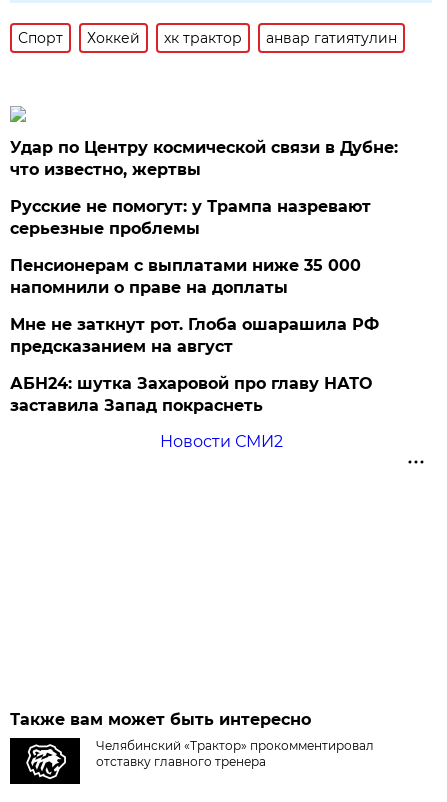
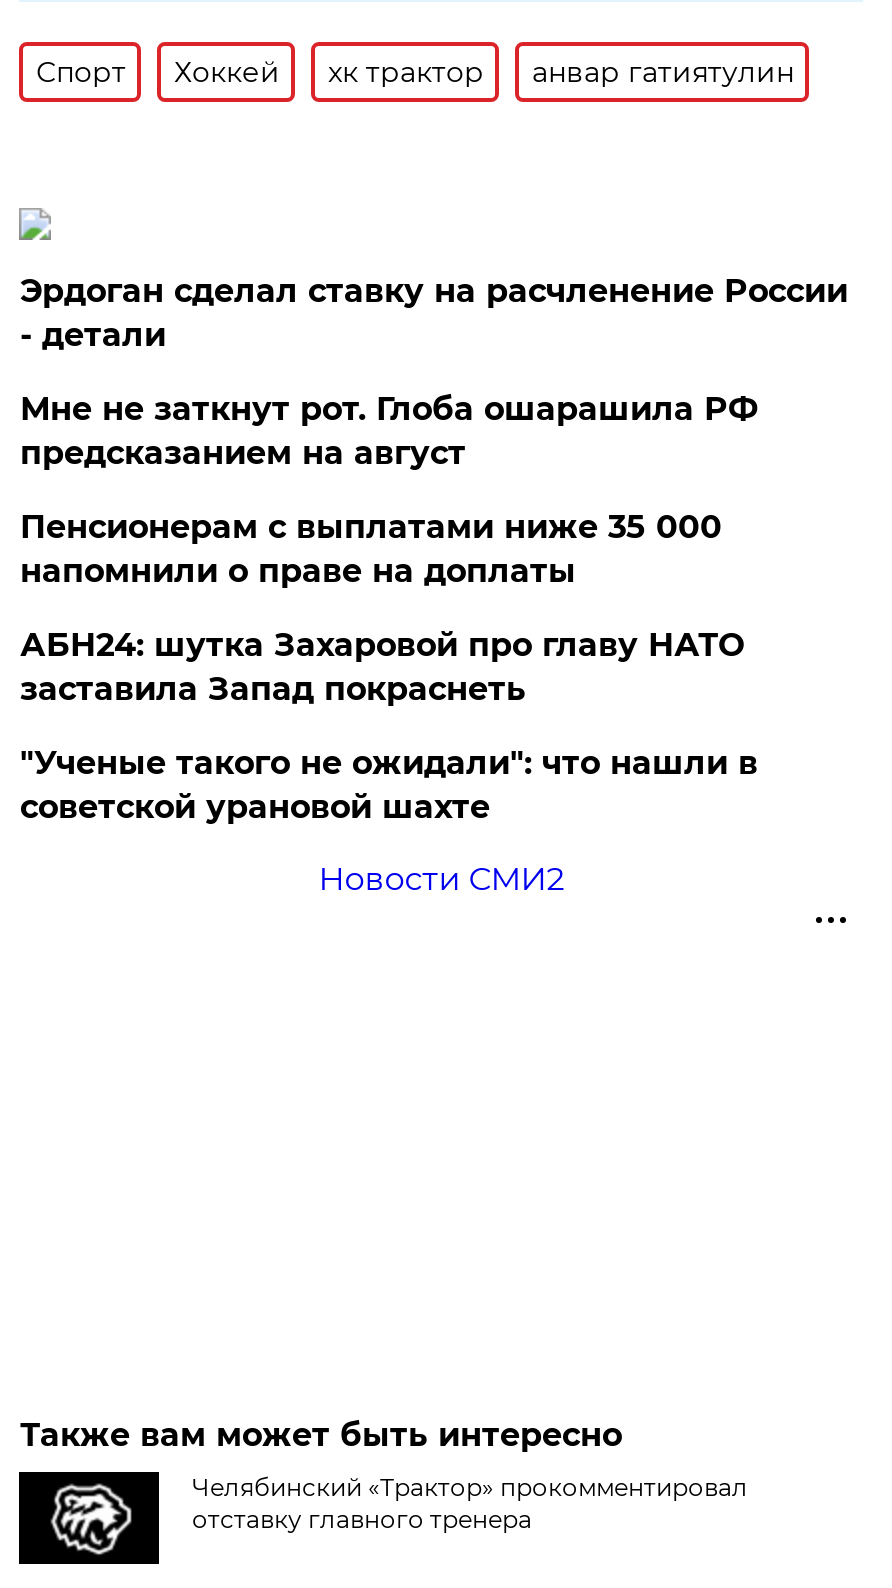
[10,138,398,179] Удар по Центру космической связи в Дубне: | что известно, жертвы -> [20,273,848,355] Эрдоган сделал ставку на расчленение России | - детали
[10,197,371,238] Русские не помогут: у Трампа назревают | серьезные проблемы -> none
moved [10,315,379,356] -> [20,391,758,473]: Мне не заткнут рот. Глоба ошарашила РФ | предсказанием на август
moved [10,374,372,415] -> [20,627,744,709]: АБН24: шутка Захаровой про главу НАТО | заставила Запад покраснеть
none -> [20,745,758,827] "Ученые такого не ожидали": что нашли в | советской урановой шахте

